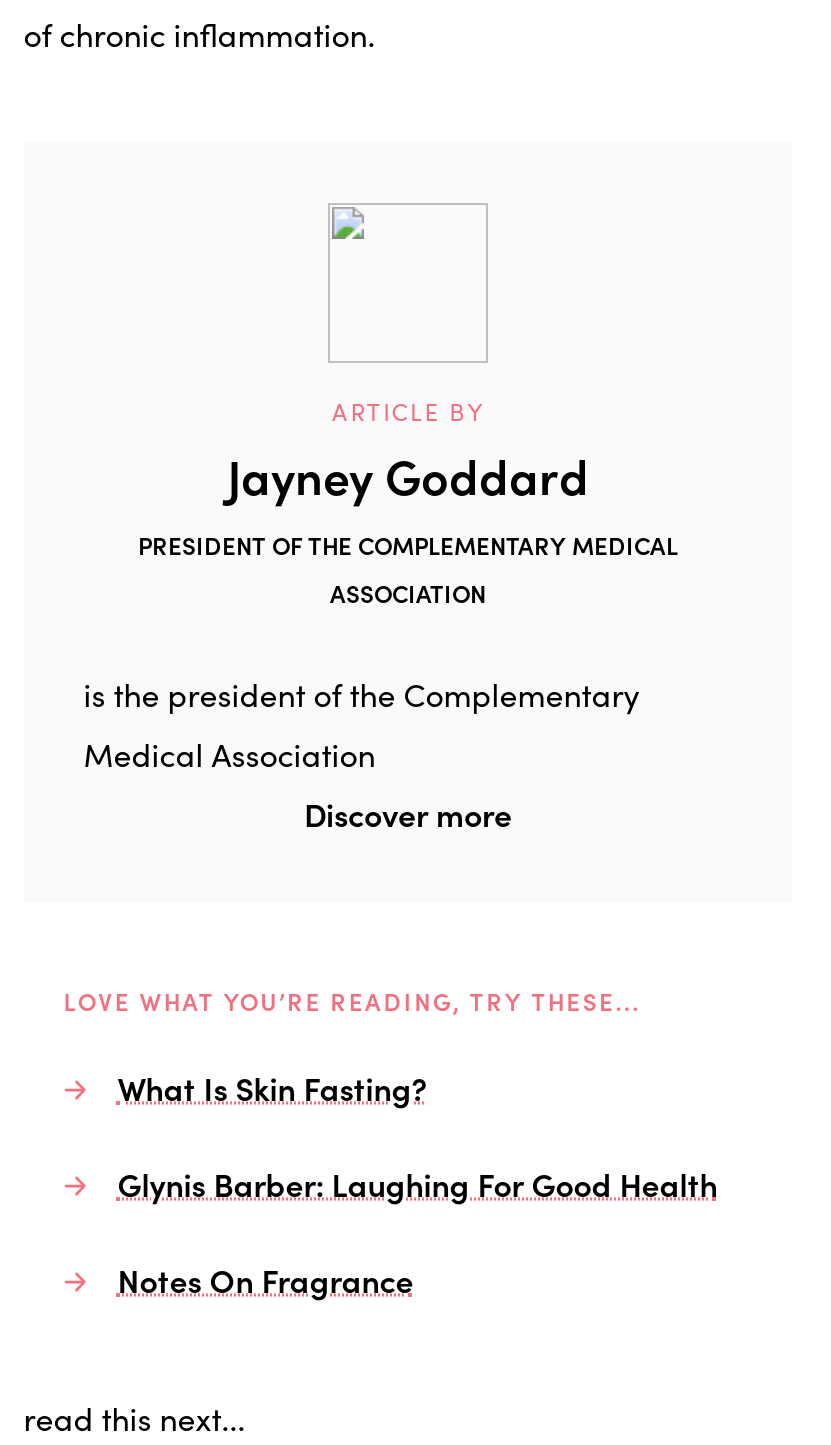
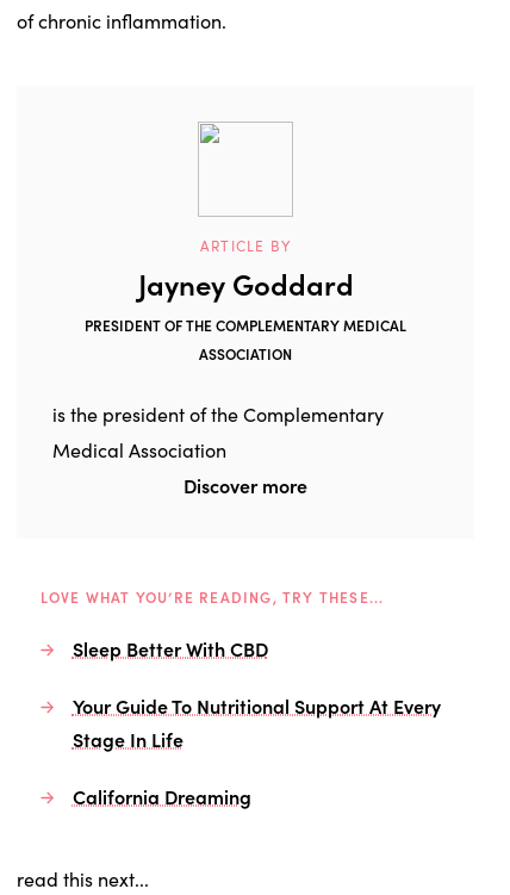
[117,1066,427,1110] What Is Skin Fasting? -> [72,636,268,662] Sleep Better With CBD
[117,1162,717,1206] Glynis Barber: Laughing For Good Health -> [72,693,441,752] Your Guide To Nutritional Support At Every | Stage In Life
[117,1258,413,1302] Notes On Fragrance -> [72,783,251,810] California Dreaming

